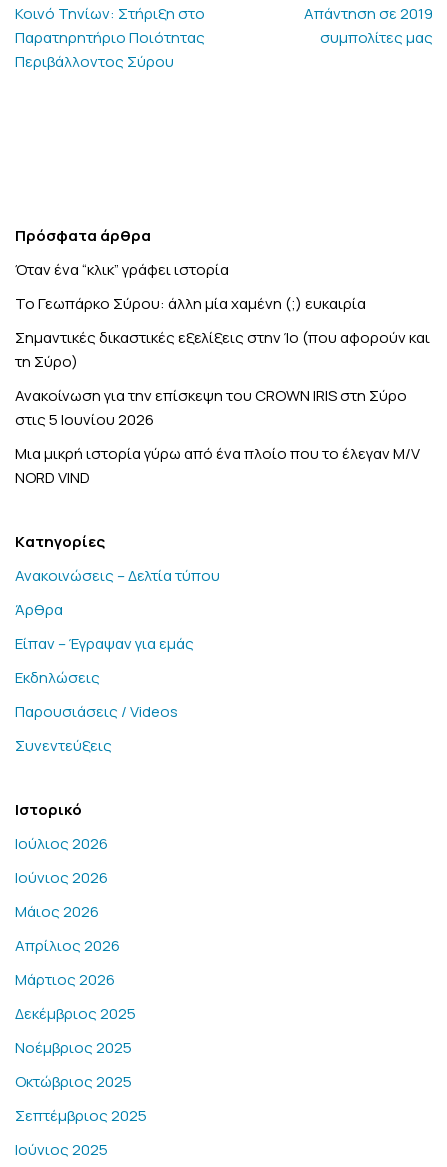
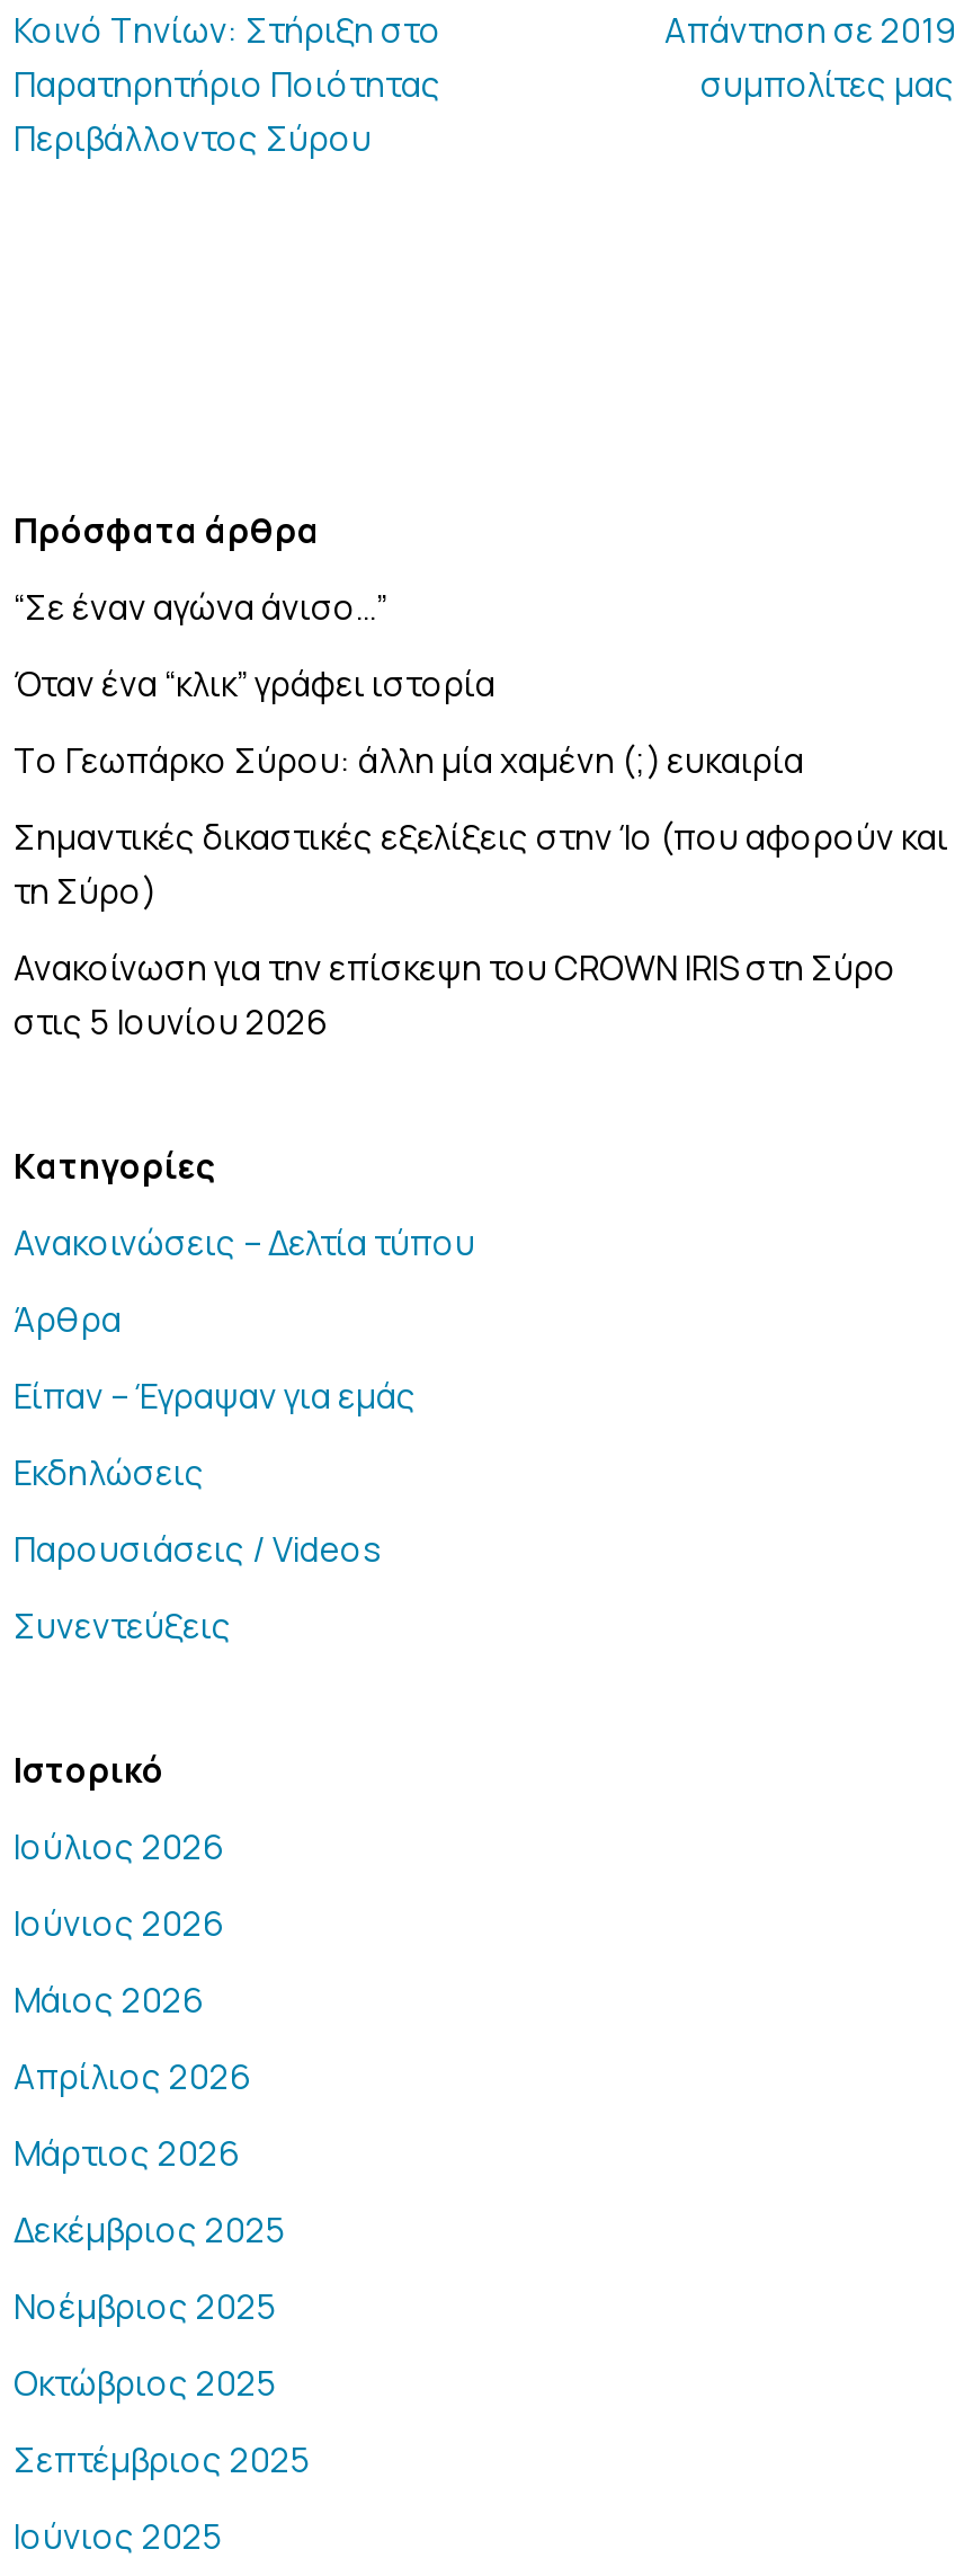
none -> [14,583,387,630] “Σε έναν αγώνα άνισο…”
moved [15,259,430,430] -> [14,659,948,1045]: Όταν ένα “κλικ” γράφει ιστορία | Το Γεωπάρκο Σύρου: άλλη μία χαμένη (;) ευκαιρία | Σημαντικές δικαστικές εξελίξεις στην Ίο (που αφορούν και | τη Σύρο) | Ανακοίνωση για την επίσκεψη του CROWN IRIS στη Σύρο | στις 5 Ιουνίου 2026
[15,443,420,488] Μια μικρή ιστορία γύρω από ένα πλοίο που το έλεγαν M/V | NORD VIND -> none

